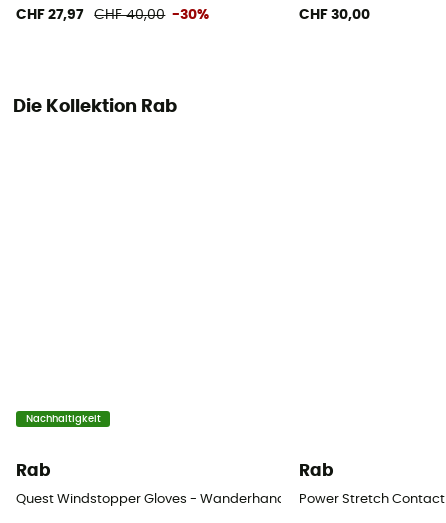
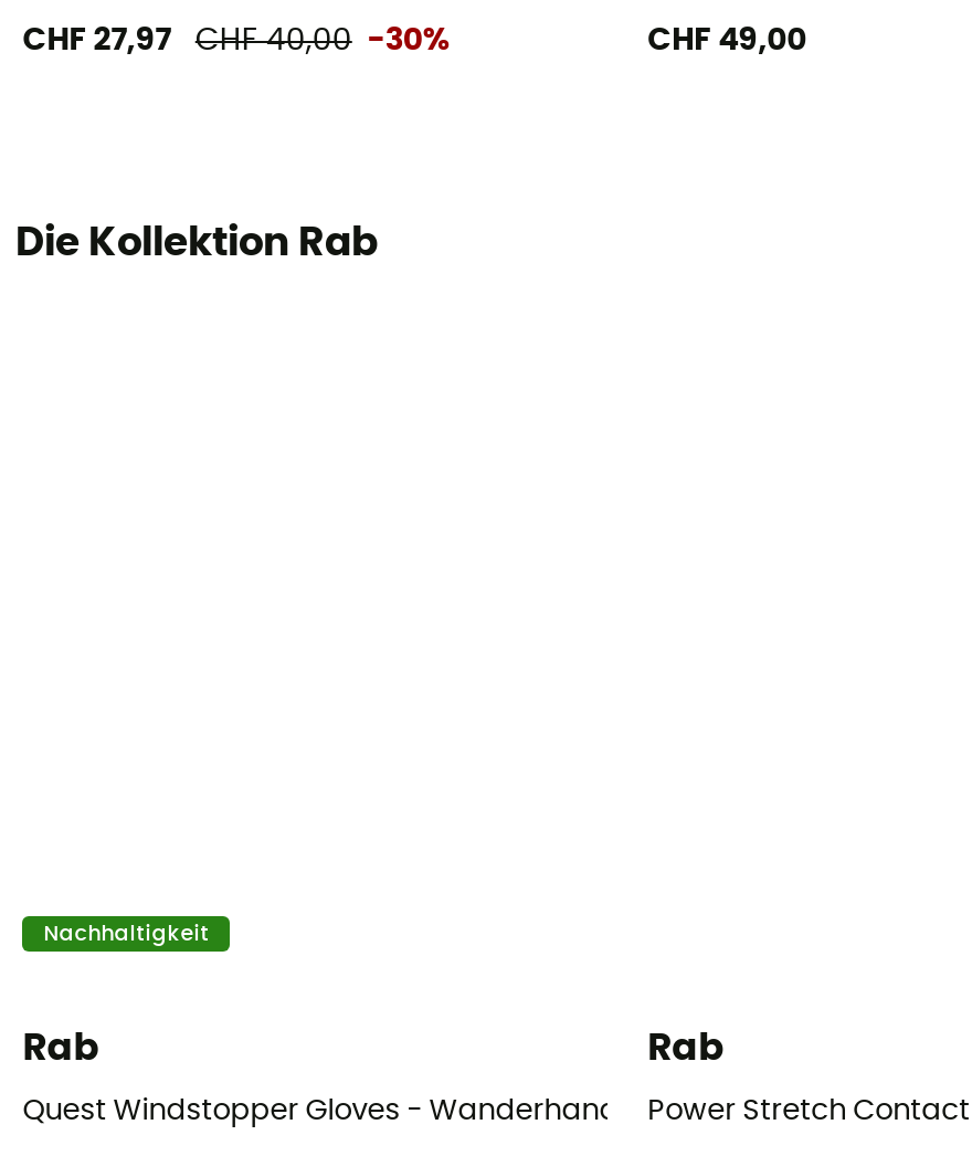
[299,8,370,22] CHF 30,00 -> [647,26,807,57] CHF 49,00

